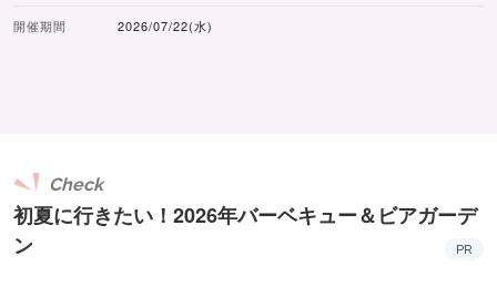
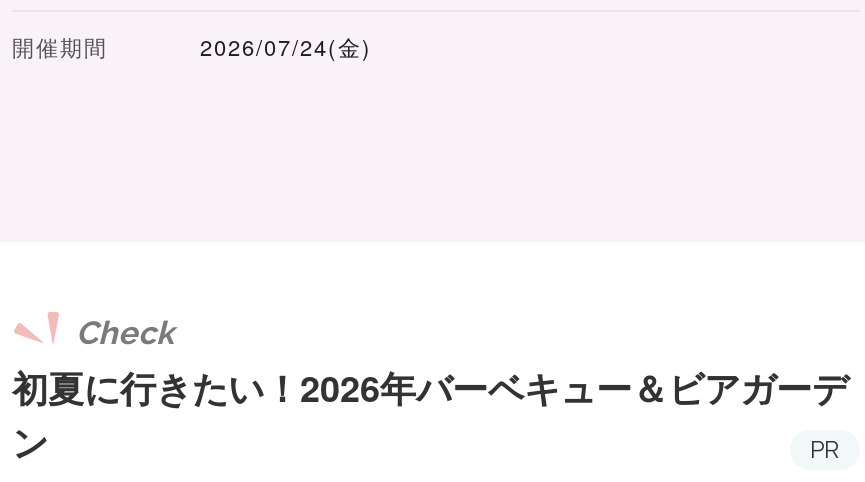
[118,17,213,35] 2026/07/22(水) -> [200,30,372,62] 2026/07/24(金)

